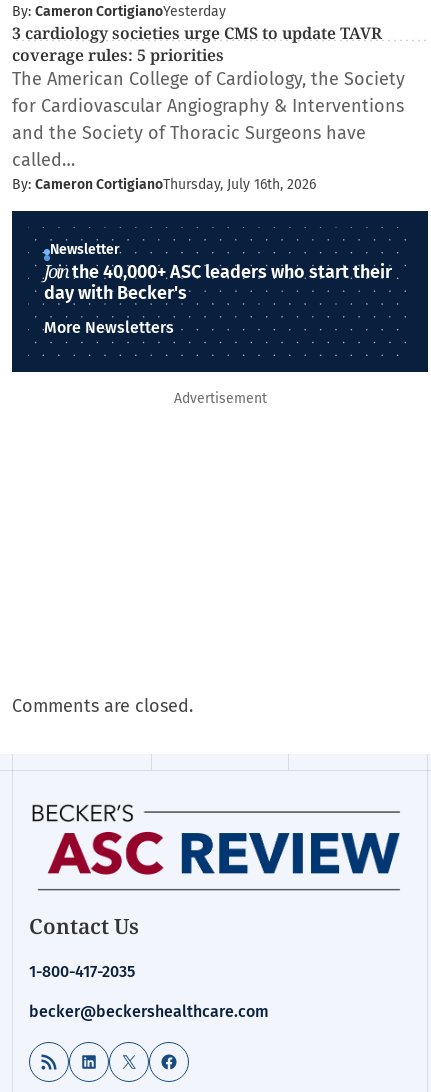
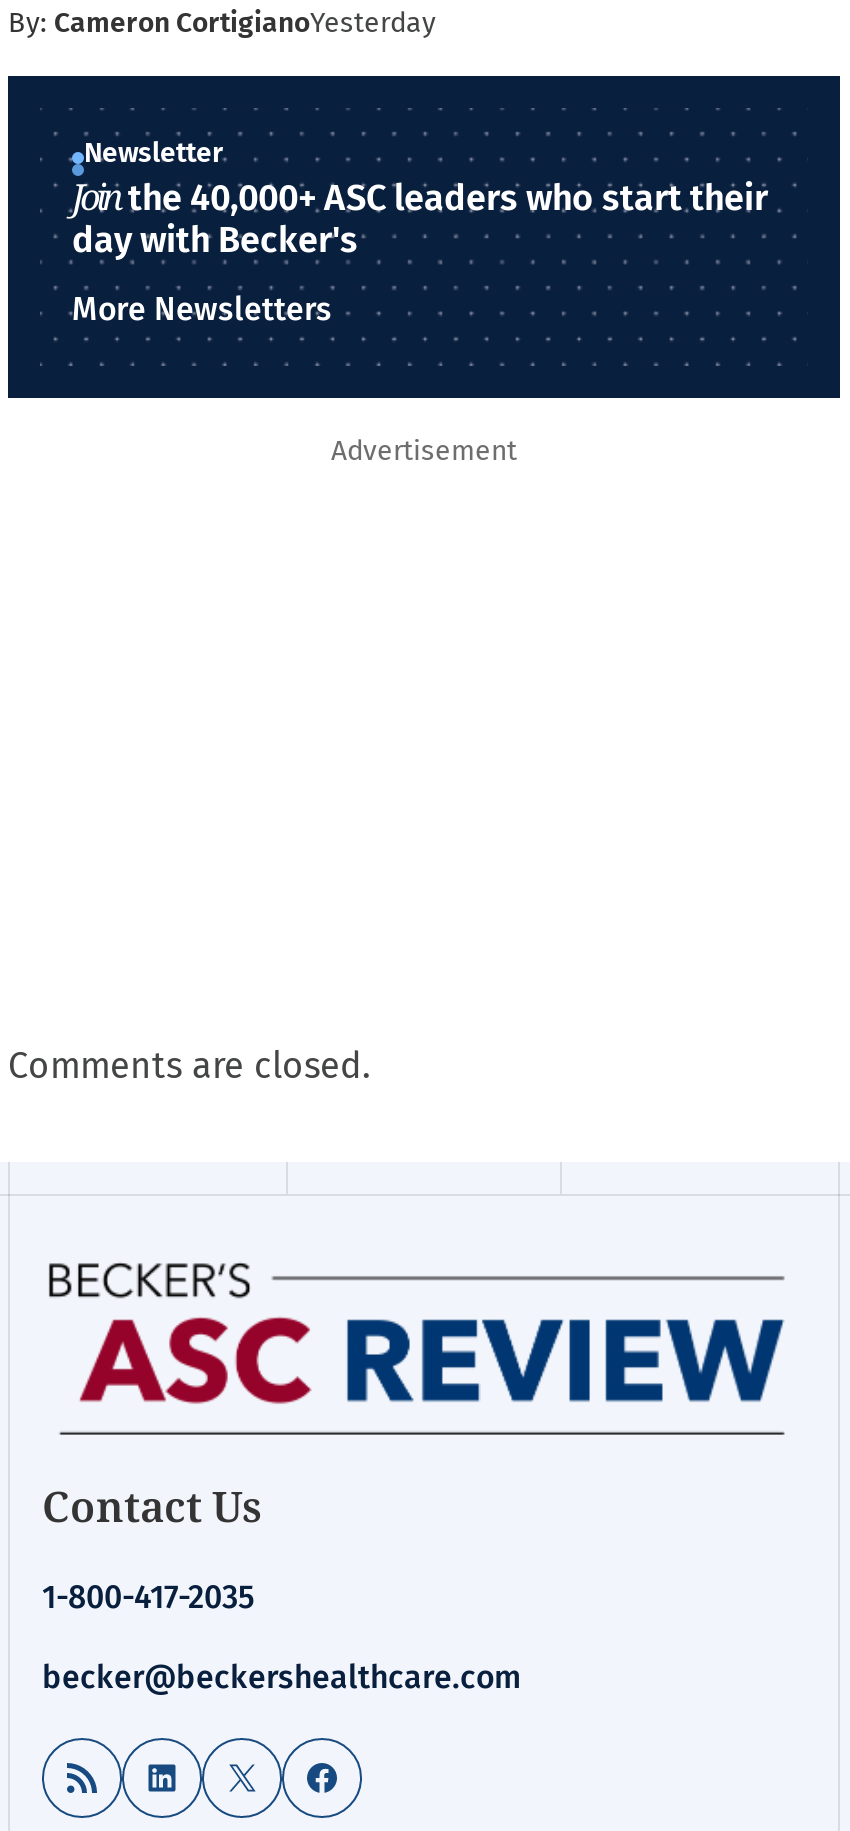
[12,22,405,193] 3 cardiology societies urge CMS to update TAVR | coverage rules: 5 priorities | The American College of Cardiology, the Society | for Cardiovascular Angiography & Interventions | and the Society of Thoracic Surgeons have | called… | By: Cameron CortigianoThursday, July 16th, 2026 -> none

